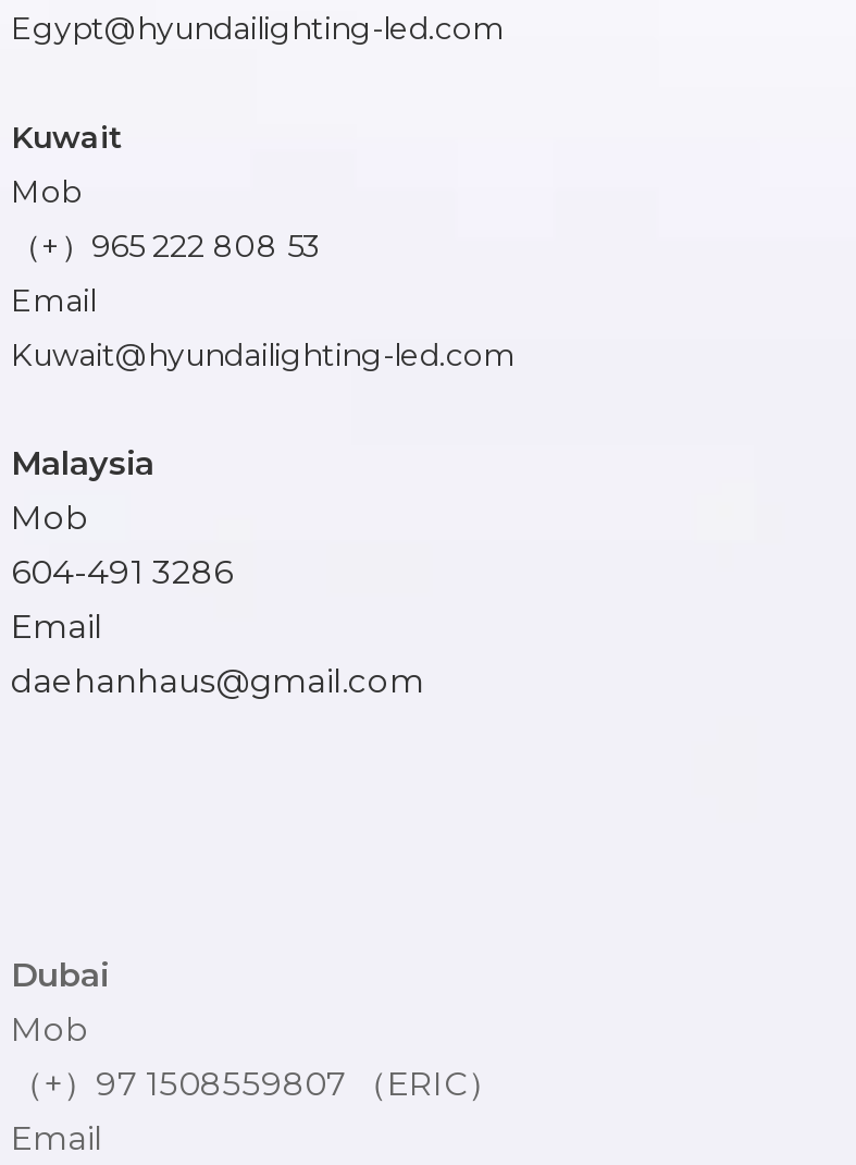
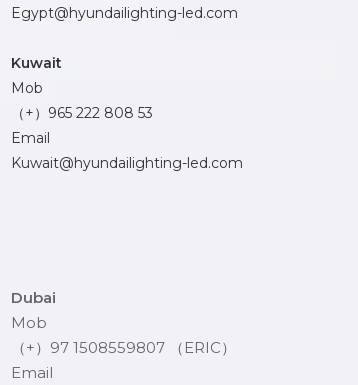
[11,442,424,701] Malaysia | Mob | 604-491 3286 | Email | daehanhaus@gmail.com -> none

